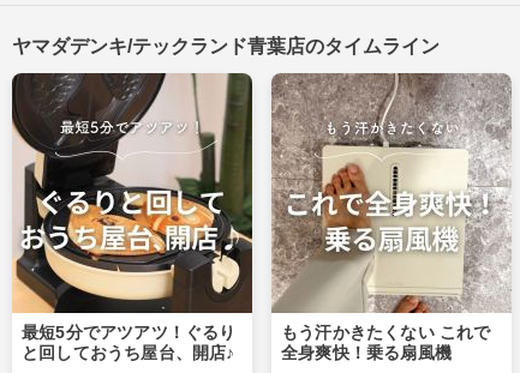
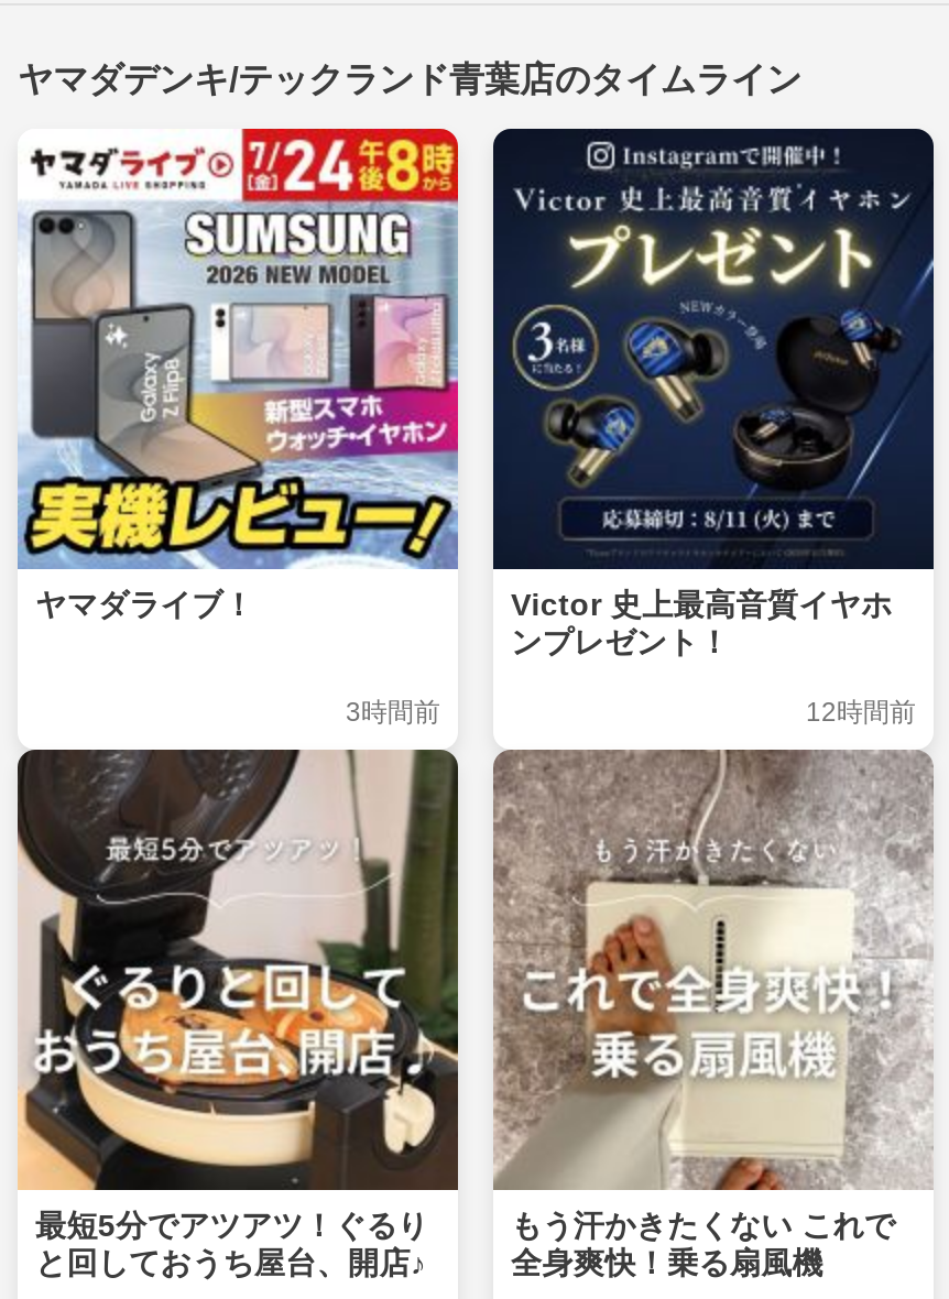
none -> [15,125,460,727] [image] | ヤマダライブ！ | 3時間前
none -> [491,128,936,727] [image] | Victor 史上最高音質イヤホ | ンプレゼント！ | 12時間前

